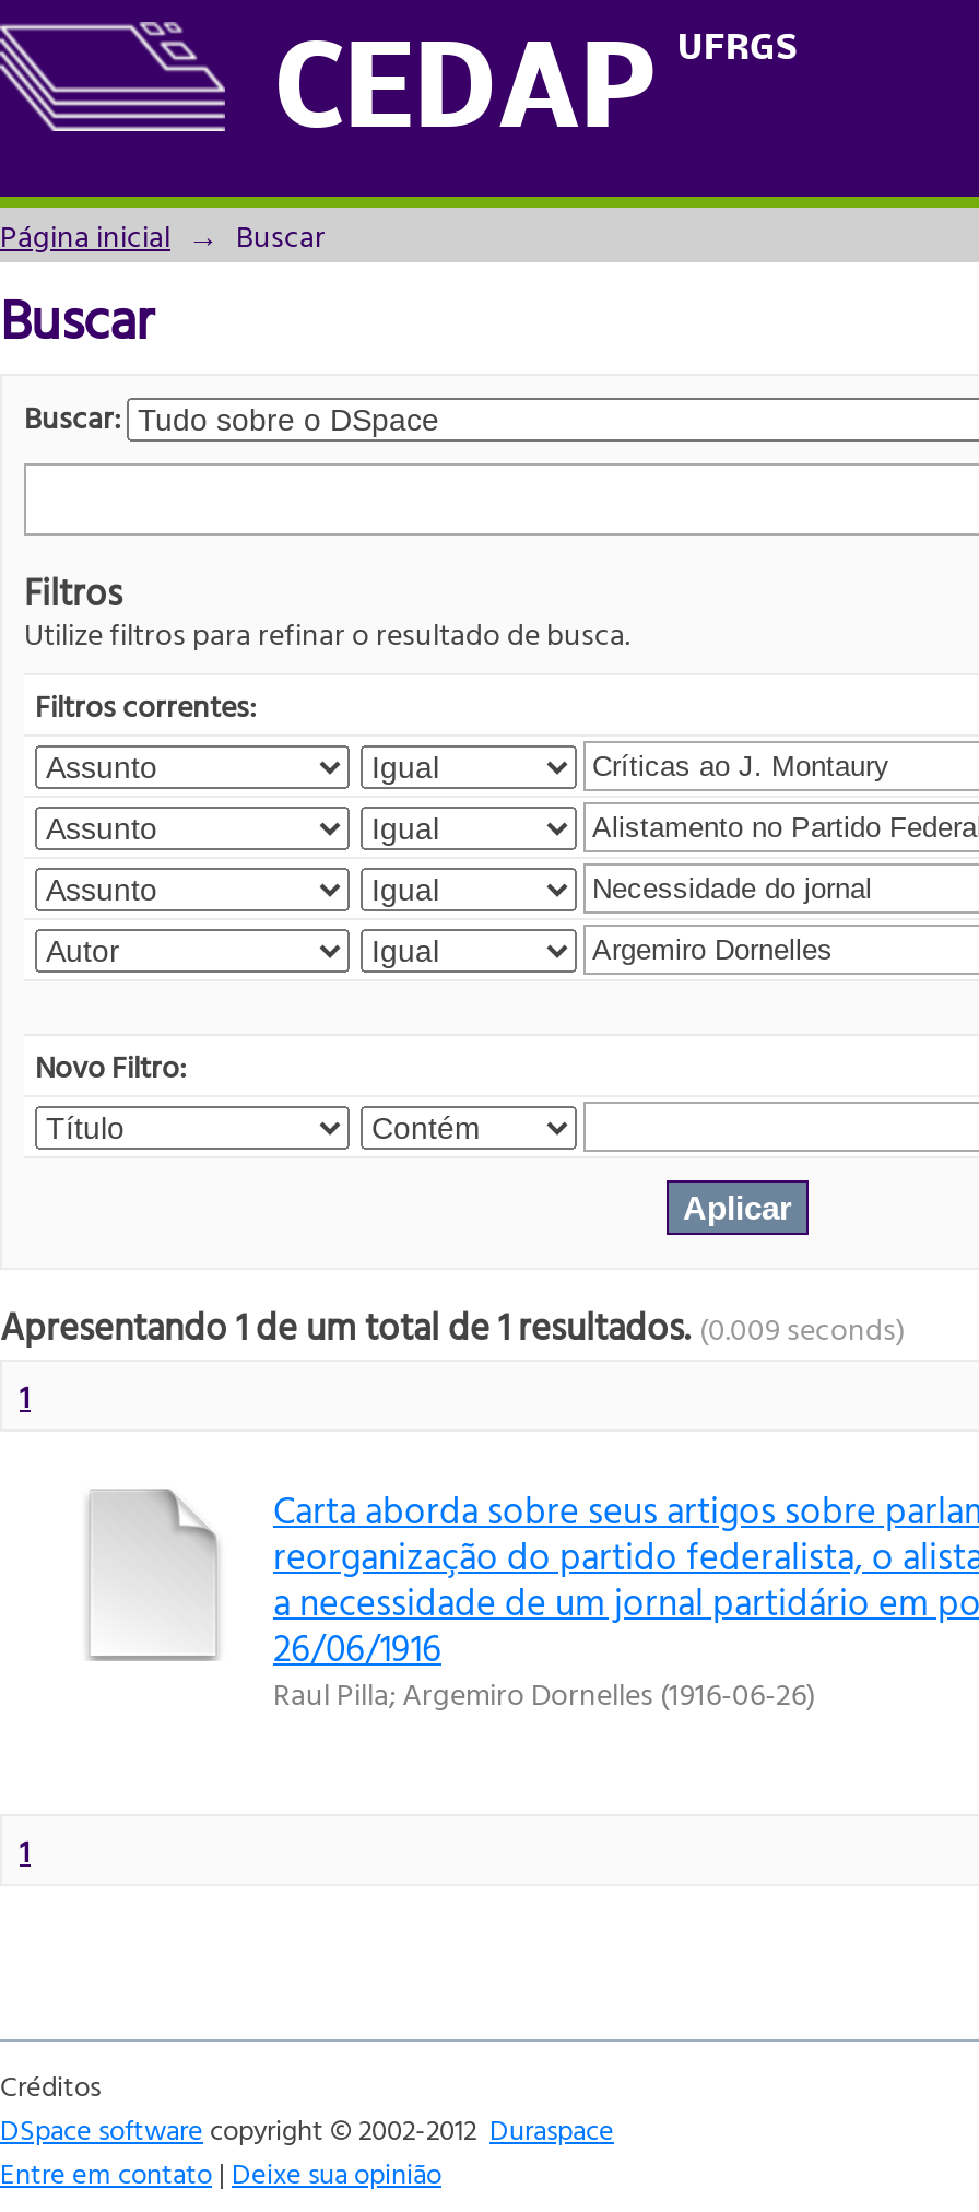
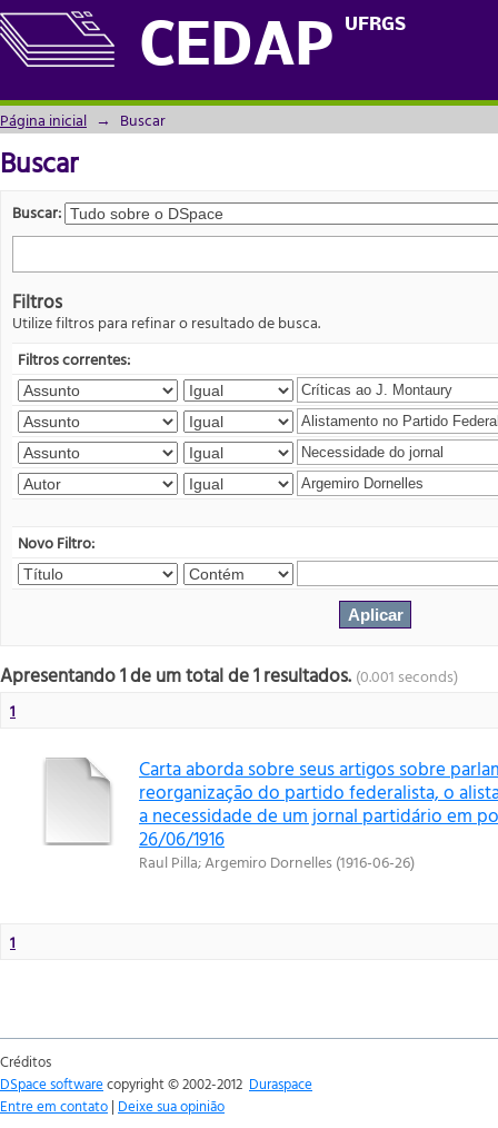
[0,1299,905,1354] Apresentando 1 de um total de 1 resultados. (0.009 seconds) -> [0,661,458,689] Apresentando 1 de um total de 1 resultados. (0.001 seconds)

